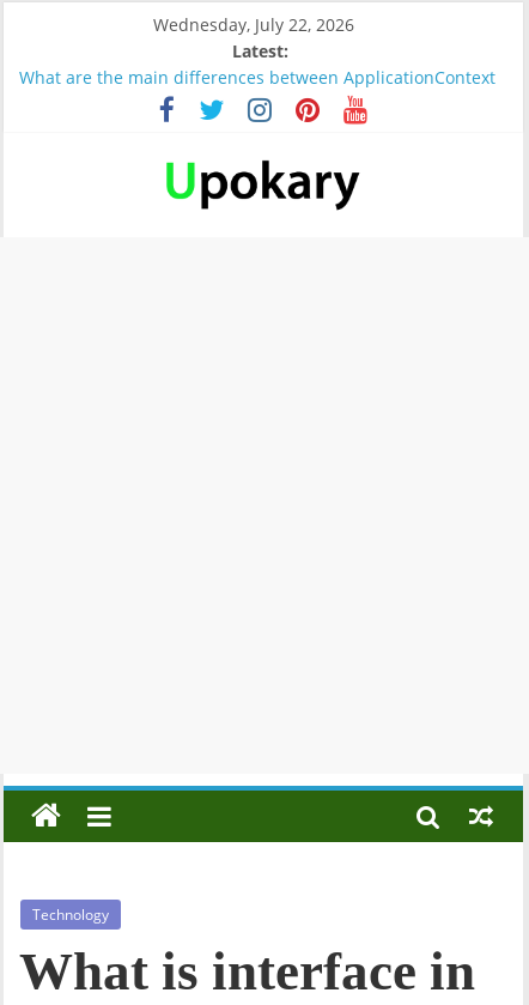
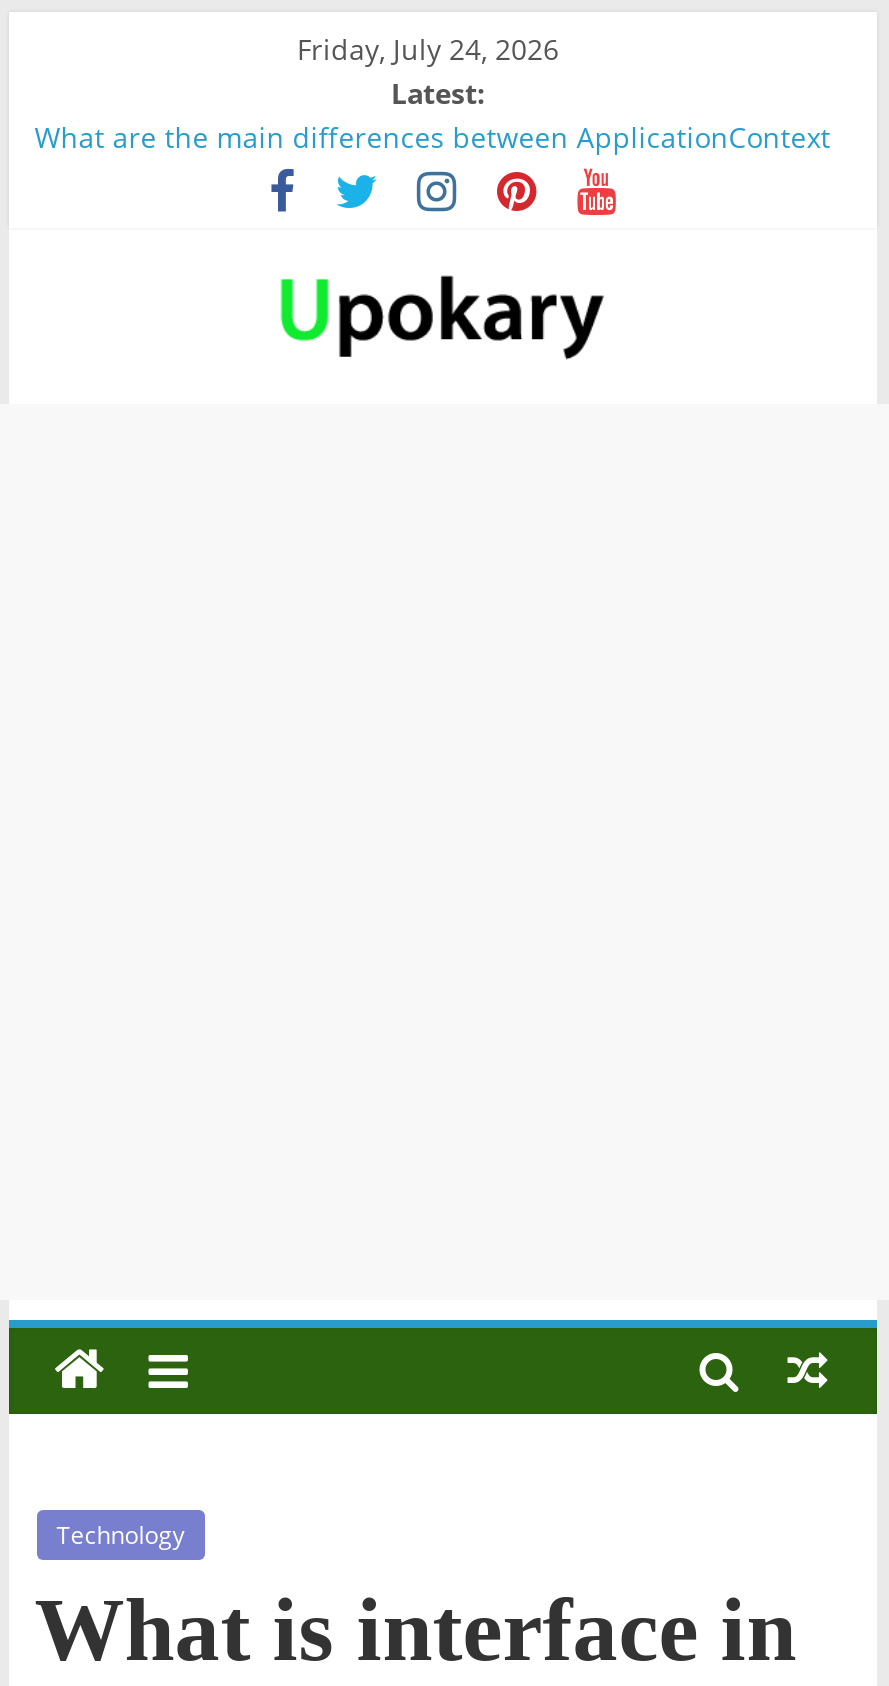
[154,13,355,36] Wednesday, July 22, 2026 -> [297,30,559,68] Friday, July 24, 2026

